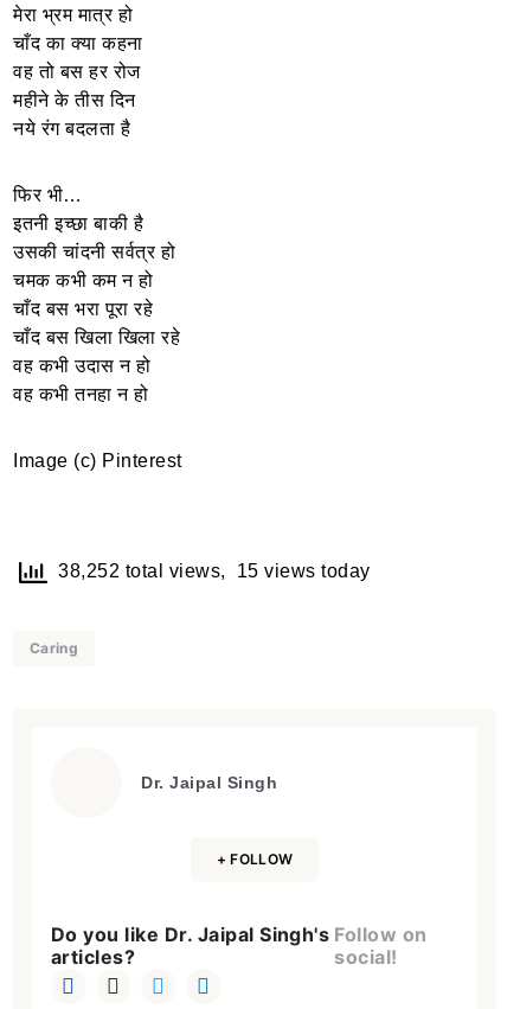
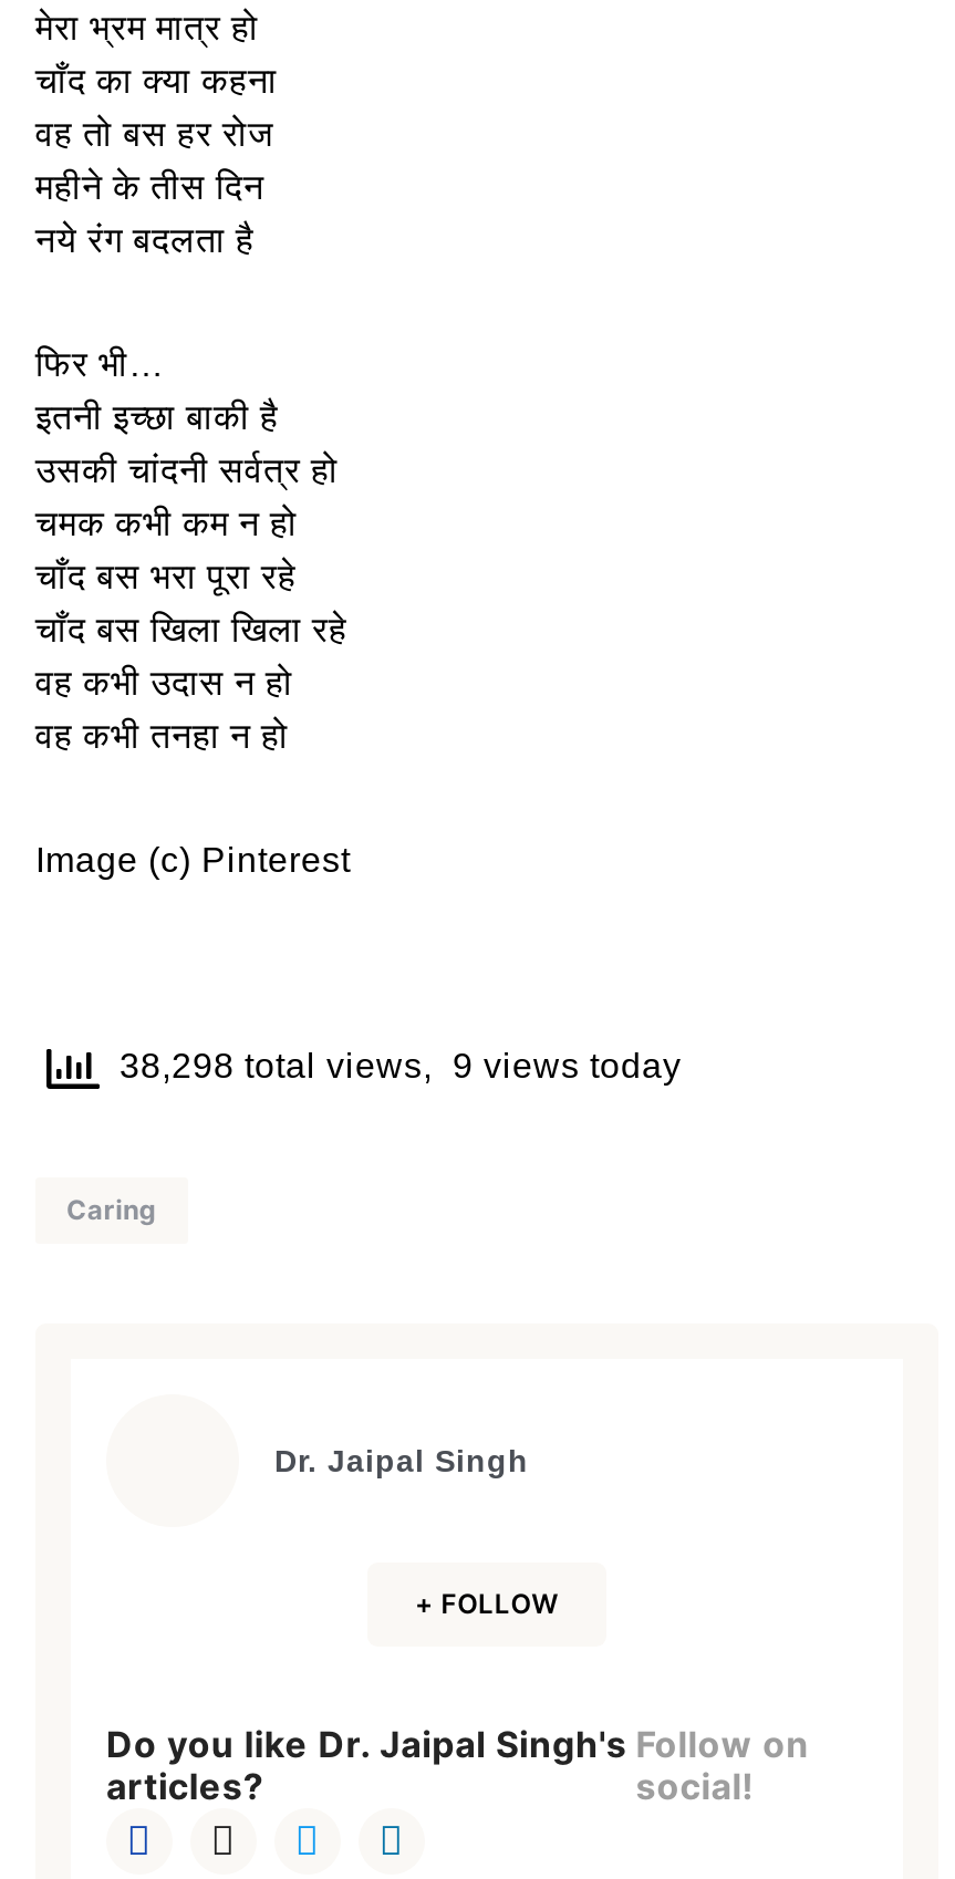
[47,561,370,581] 38,252 total views, 15 views today -> [100,1047,682,1085] 38,298 total views, 9 views today

